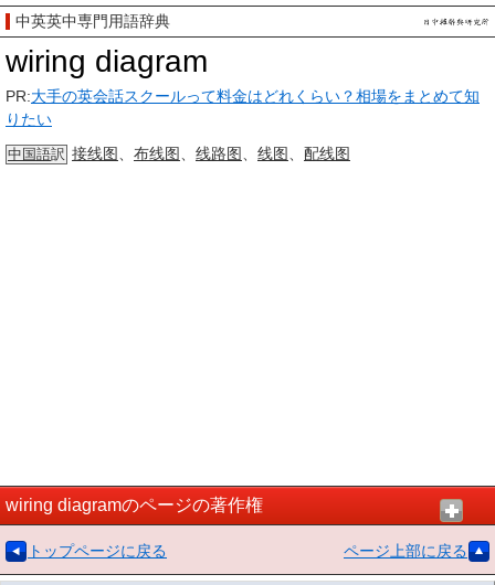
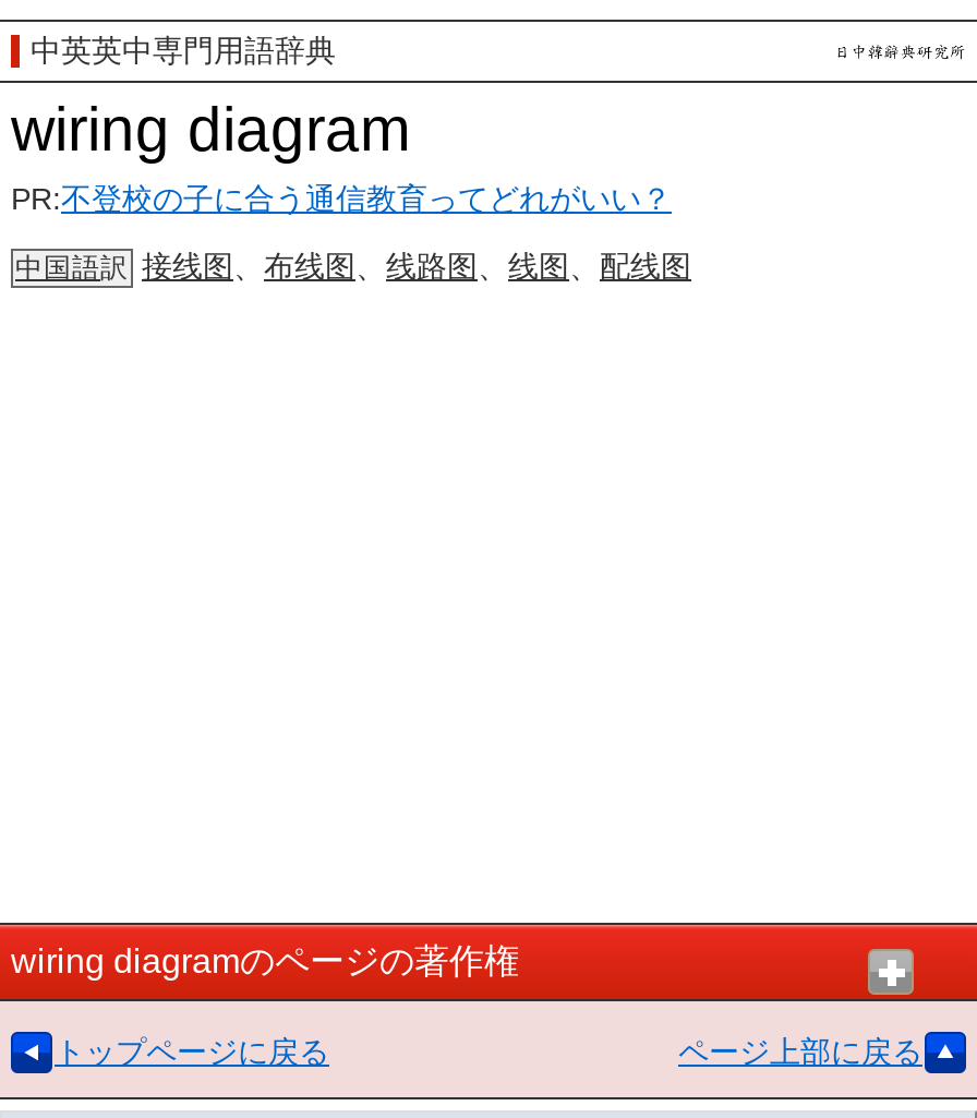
[6,87,480,128] PR:大手の英会話スクールって料金はどれくらい？相場をまとめて知 | りたい -> [11,181,672,216] PR:不登校の子に合う通信教育ってどれがいい？

